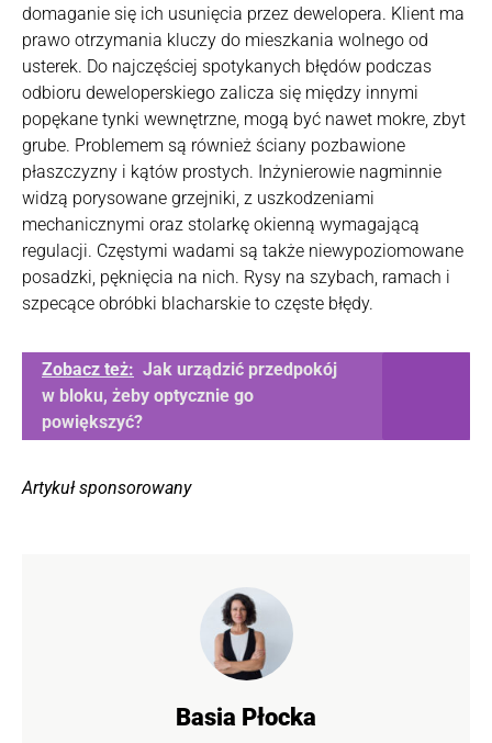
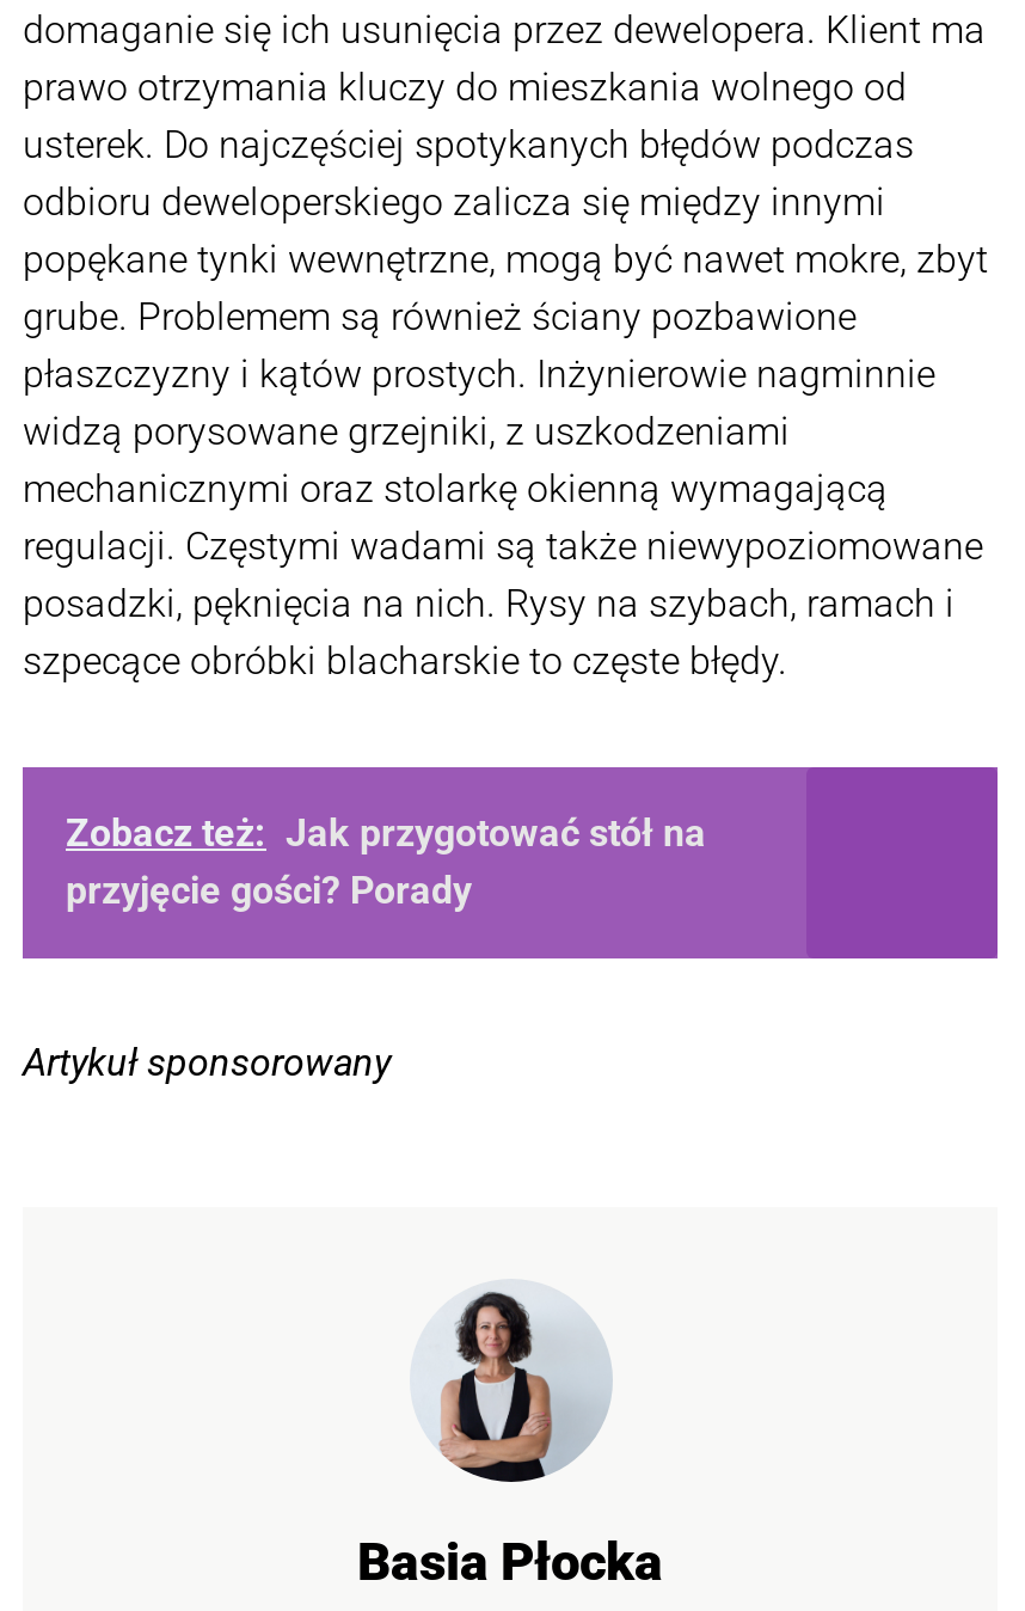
[42,359,337,433] Zobacz też: Jak urządzić przedpokój | w bloku, żeby optycznie go | powiększyć? -> [66,811,706,914] Zobacz też: Jak przygotować stół na | przyjęcie gości? Porady

